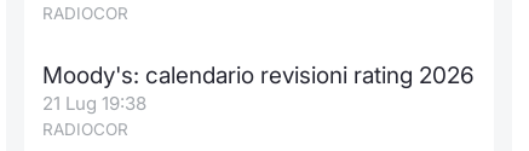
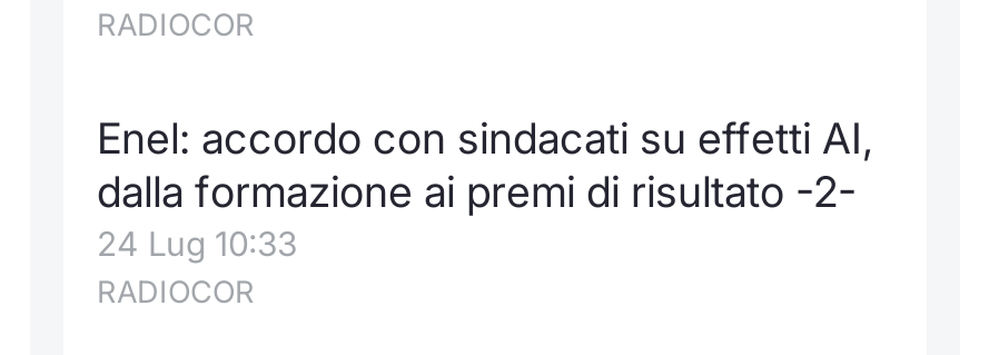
[42,62,475,115] Moody's: calendario revisioni rating 2026 | 21 Lug 19:38 -> [97,114,873,265] Enel: accordo con sindacati su effetti AI, | dalla formazione ai premi di risultato -2- | 24 Lug 10:33

